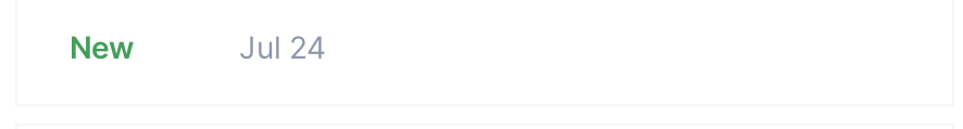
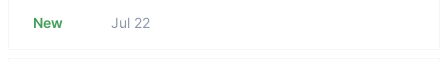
[239,29,326,66] Jul 24 -> [111,14,150,31] Jul 22

